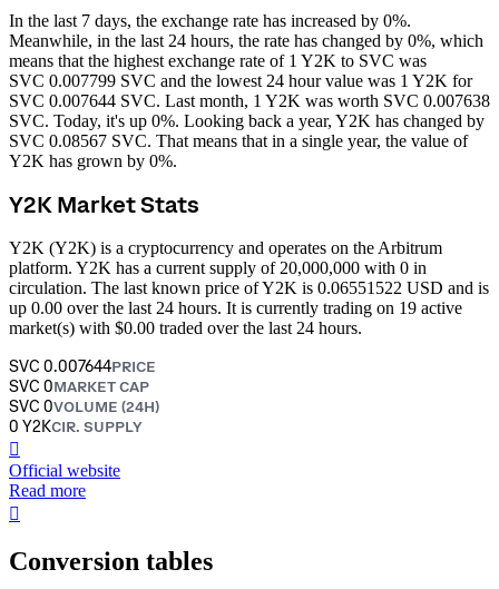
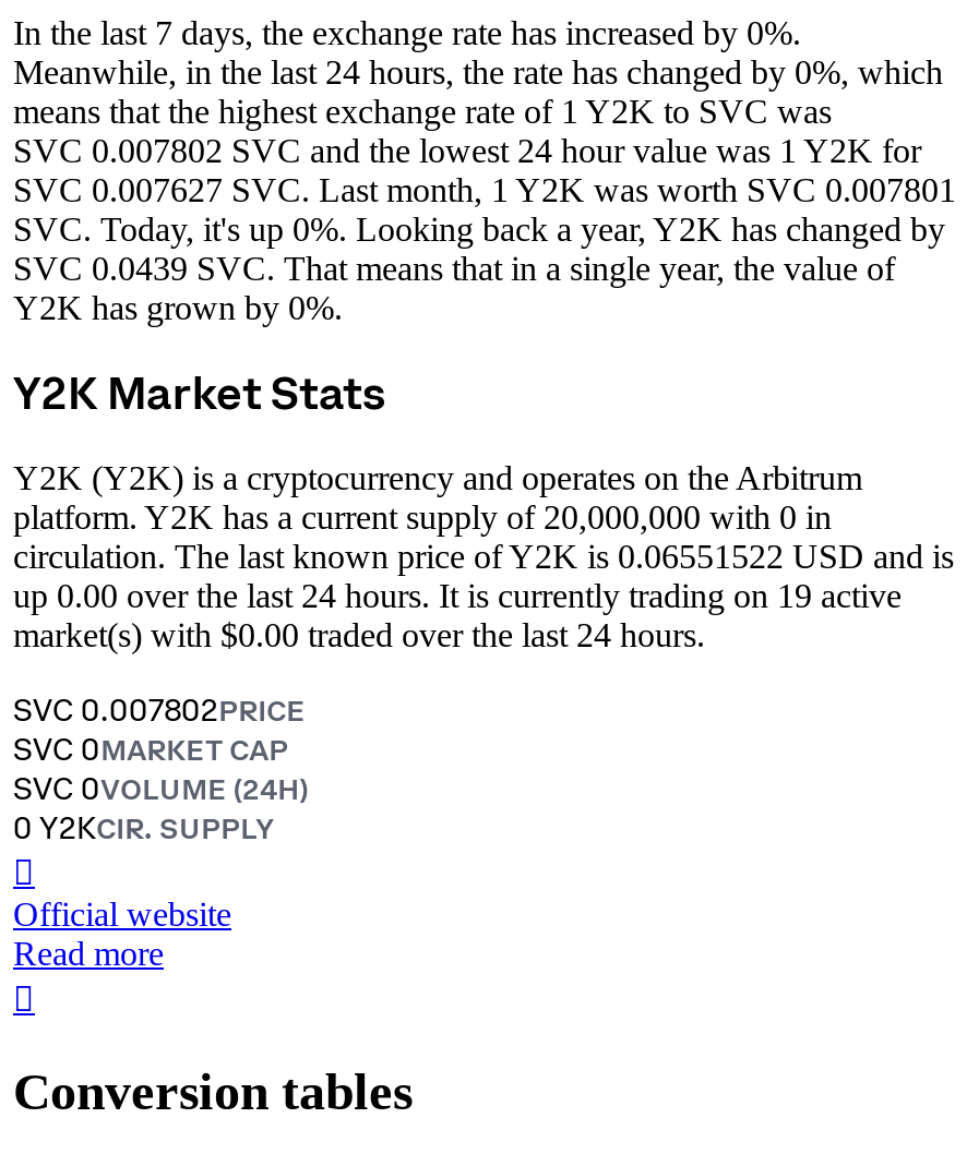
[9,71,472,90] SVC 0.007799 SVC and the lowest 24 hour value was 1 Y2K for -> [13,131,921,168] SVC 0.007802 SVC and the lowest 24 hour value was 1 Y2K for
[9,91,490,110] SVC 0.007644 SVC. Last month, 1 Y2K was worth SVC 0.007638 -> [13,170,956,207] SVC 0.007627 SVC. Last month, 1 Y2K was worth SVC 0.007801
[9,131,468,150] SVC 0.08567 SVC. That means that in a single year, the value of -> [13,249,895,286] SVC 0.0439 SVC. That means that in a single year, the value of
[9,356,156,376] SVC 0.007644PRICE -> [13,689,306,729] SVC 0.007802PRICE

